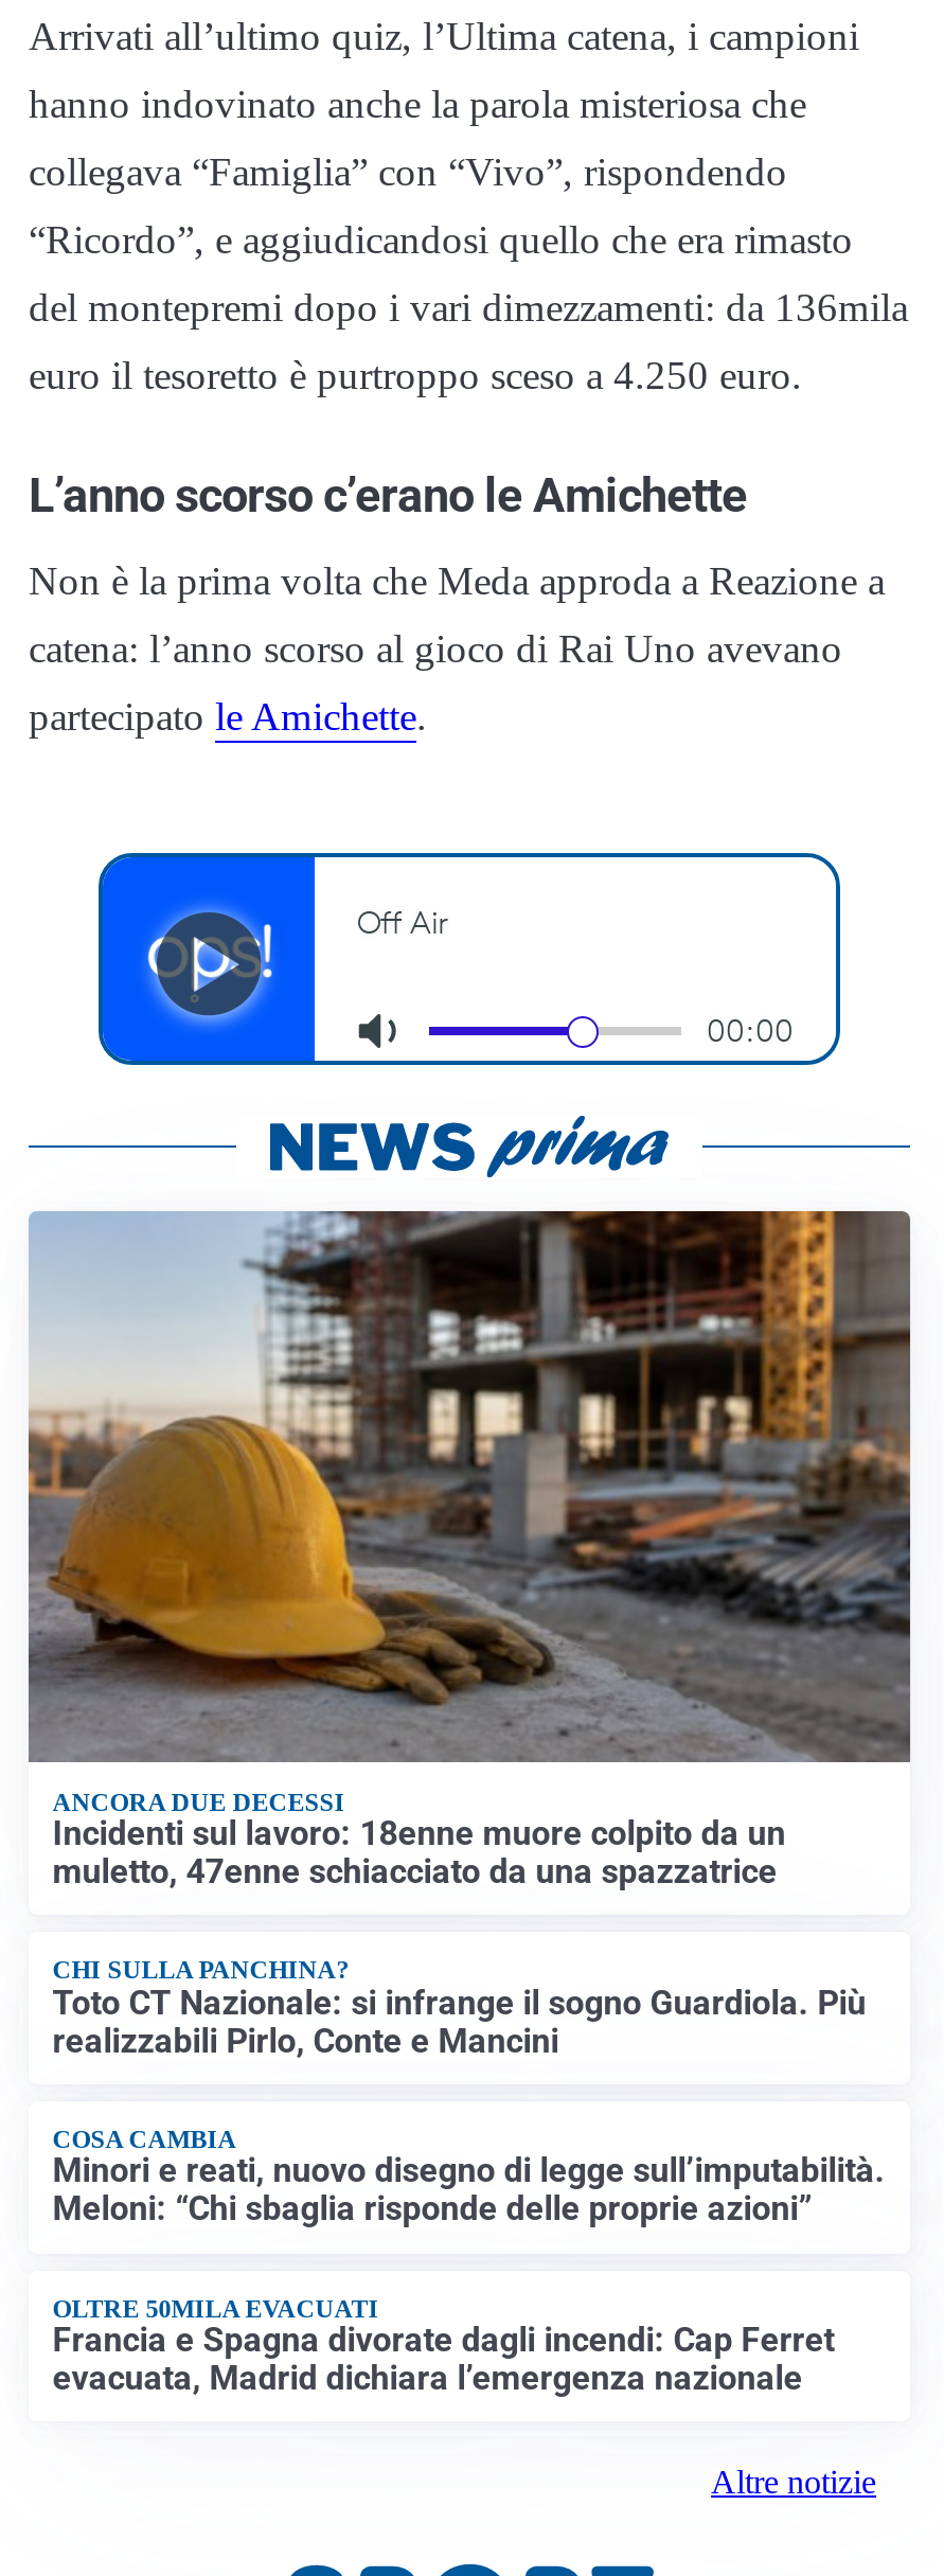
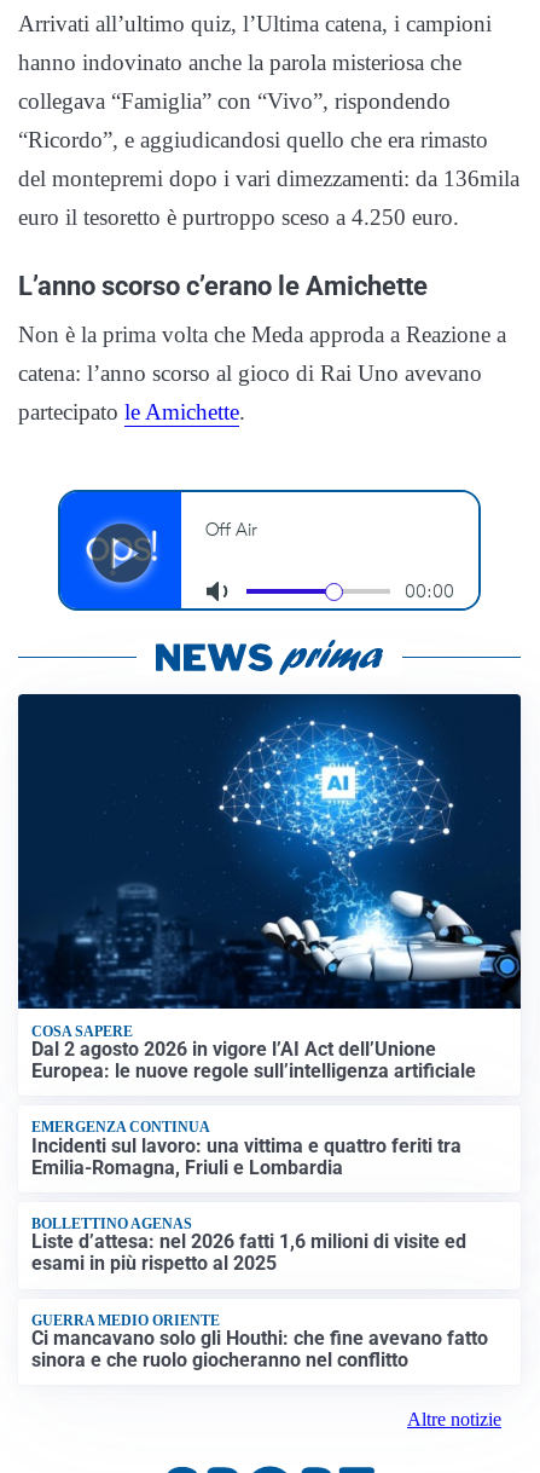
[26,1209,912,1891] [image] | ANCORA DUE DECESSI | Incidenti sul lavoro: 18enne muore colpito da un | muletto, 47enne schiacciato da una spazzatrice -> [17,693,522,1082] [image] | COSA SAPERE | Dal 2 agosto 2026 in vigore l’AI Act dell’Unione | Europea: le nuove regole sull’intelligenza artificiale
[52,1956,866,2060] CHI SULLA PANCHINA? | Toto CT Nazionale: si infrange il sogno Guardiola. Più | realizzabili Pirlo, Conte e Mancini -> [32,1119,462,1179] EMERGENZA CONTINUA | Incidenti sul lavoro: una vittima e quattro feriti tra | Emilia-Romagna, Friuli e Lombardia
[52,2125,885,2229] COSA CAMBIA | Minori e reati, nuovo disegno di legge sull’imputabilità. | Meloni: “Chi sbaglia risponde delle proprie azioni” -> [32,1216,467,1275] BOLLETTINO AGENAS | Liste d’attesa: nel 2026 fatti 1,6 milioni di visite ed | esami in più rispetto al 2025
[52,2294,834,2398] OLTRE 50MILA EVACUATI | Francia e Spagna divorate dagli incendi: Cap Ferret | evacuata, Madrid dichiara l’emergenza nazionale -> [32,1312,488,1372] GUERRA MEDIO ORIENTE | Ci mancavano solo gli Houthi: che fine avevano fatto | sinora e che ruolo giocheranno nel conflitto

